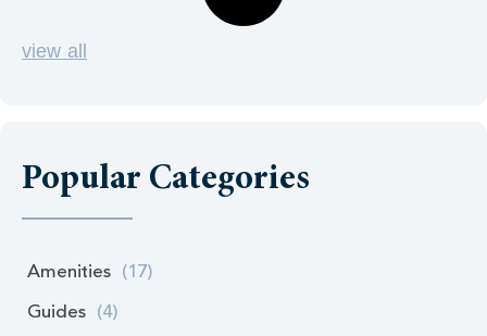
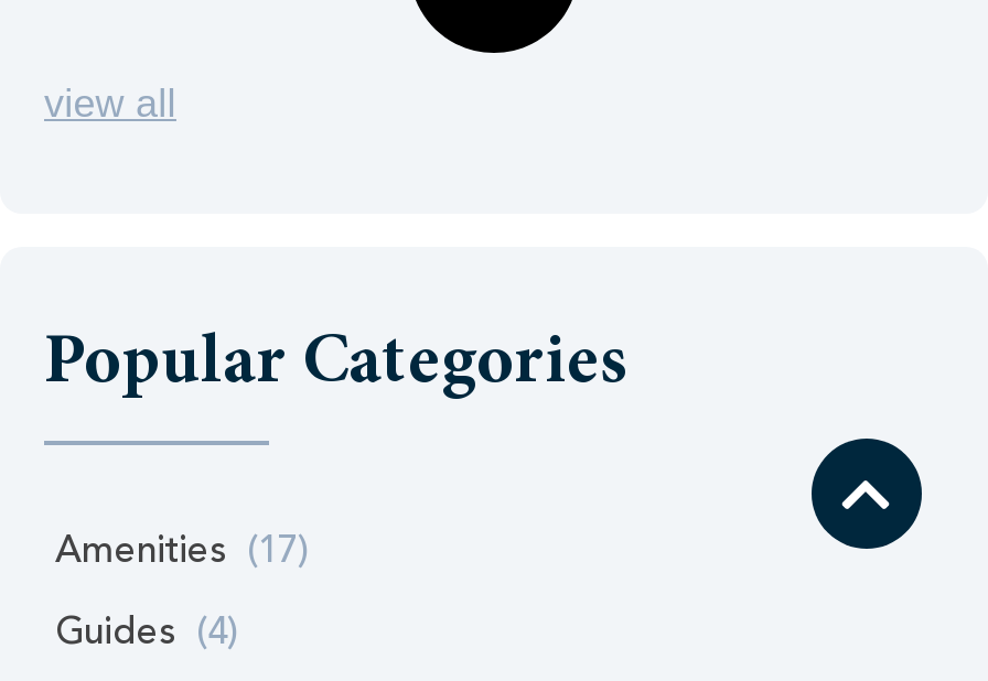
none -> [809,436,924,551] [image]

